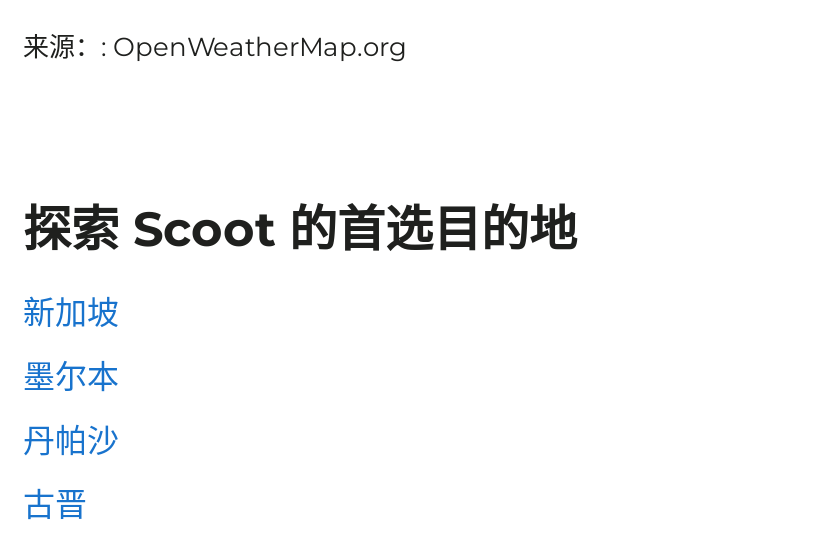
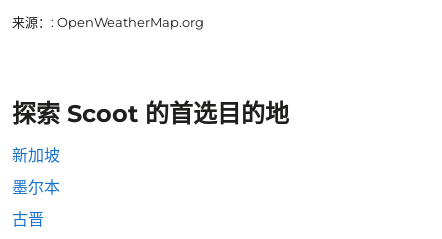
[23,422,119,460] 丹帕沙 -> none

